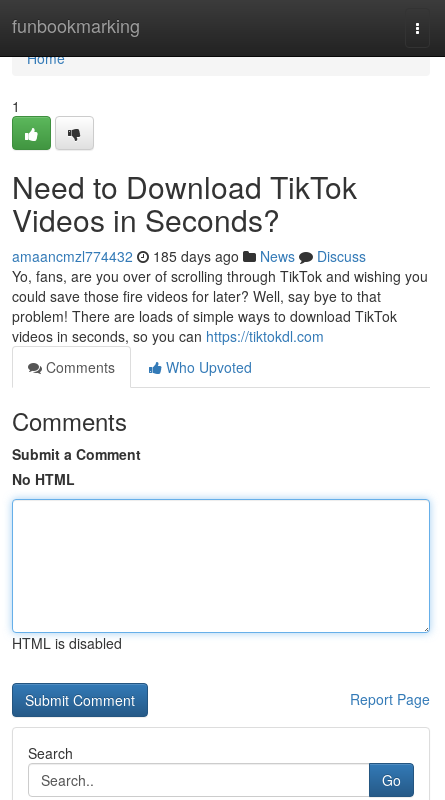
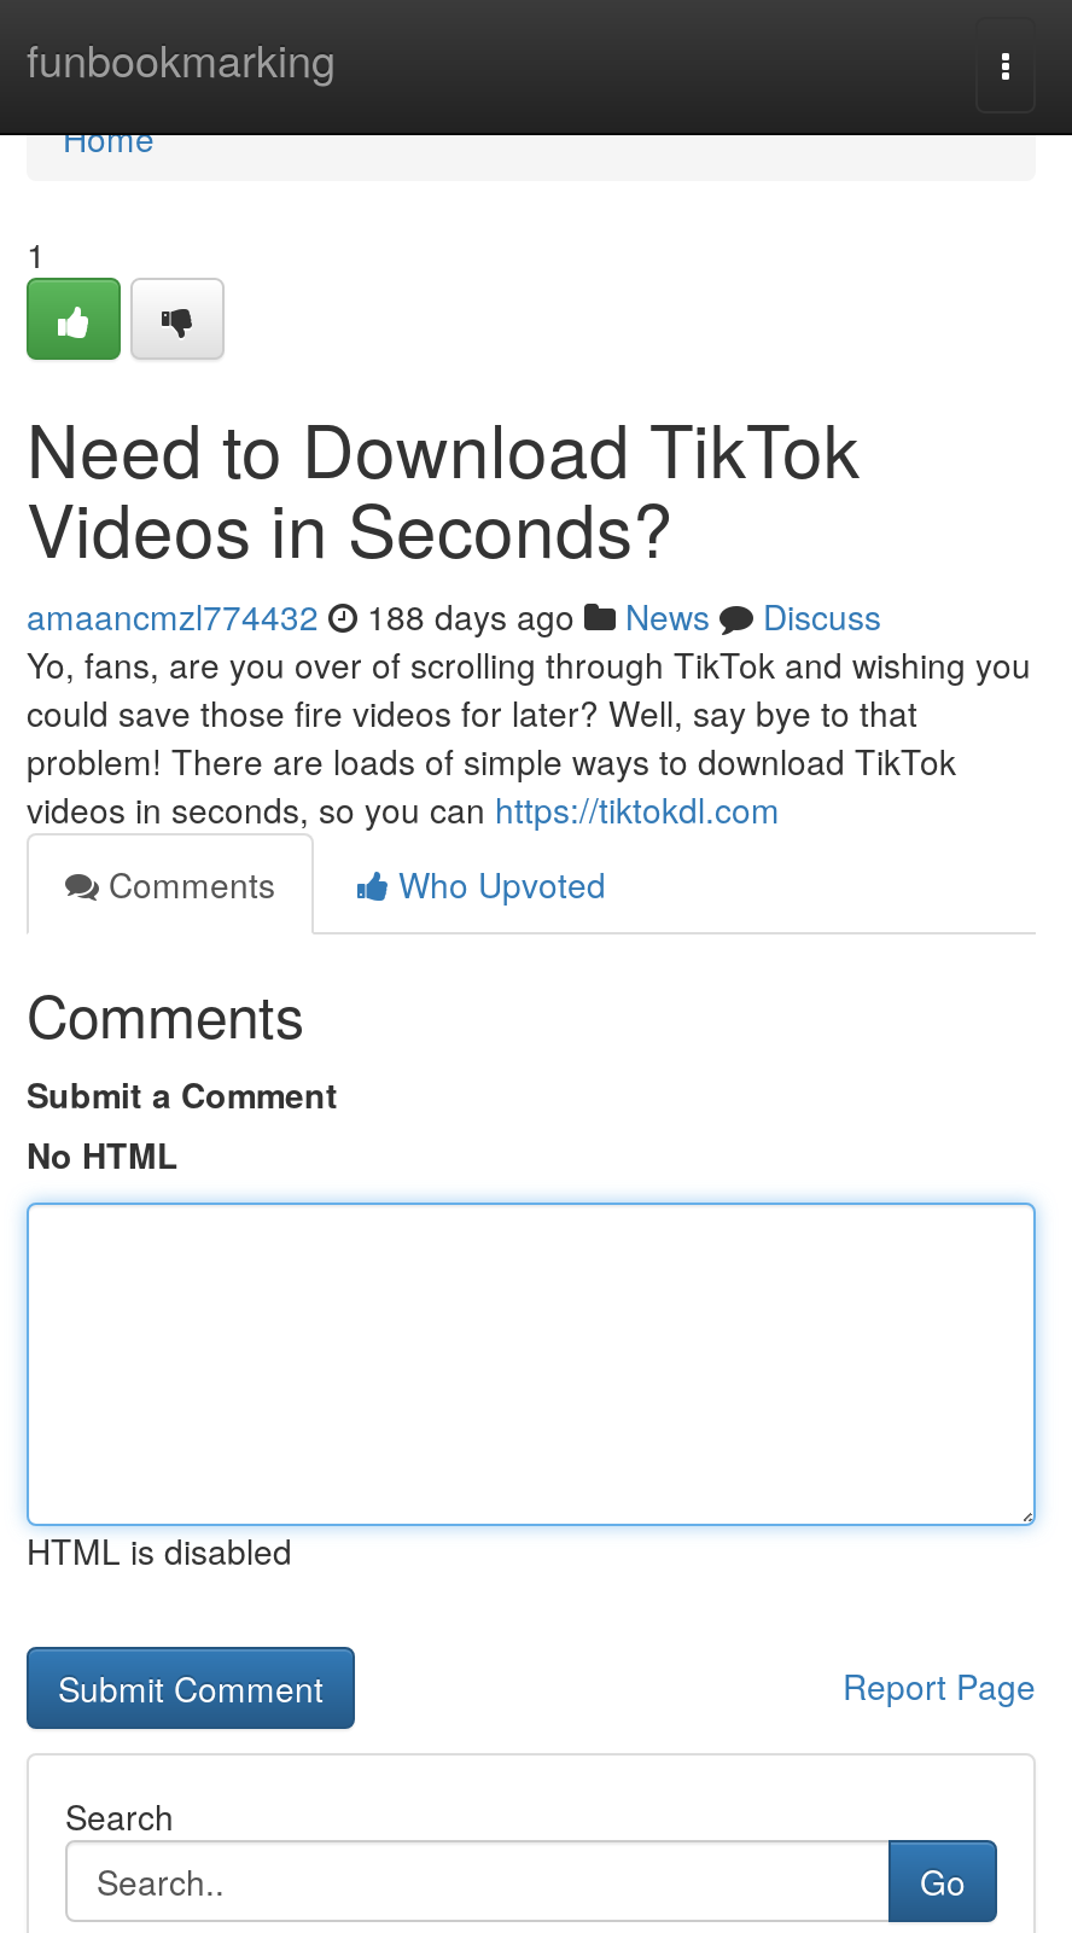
[12,246,366,266] amaancmzl774432 185 days ago News Discuss -> [27,592,881,640] amaancmzl774432 188 days ago News Discuss

